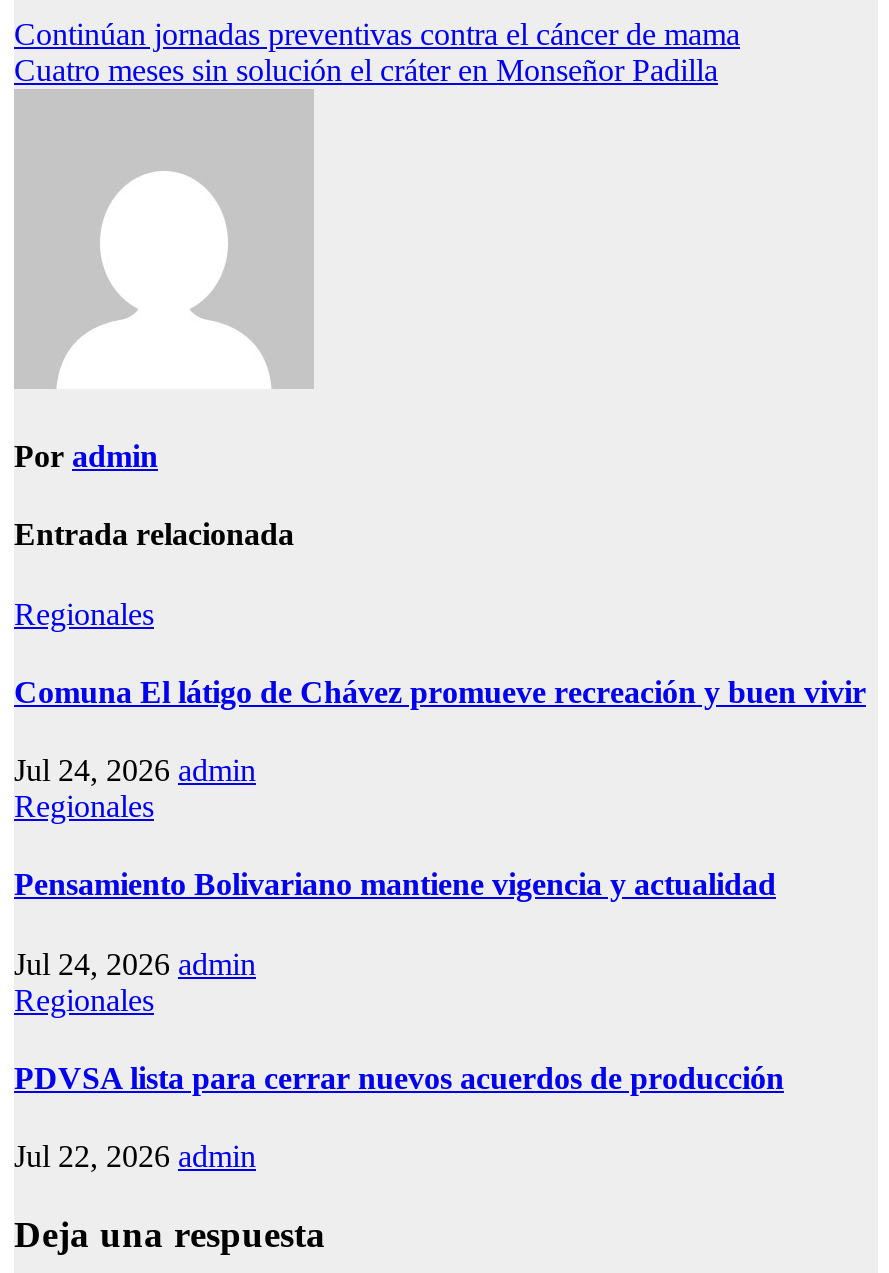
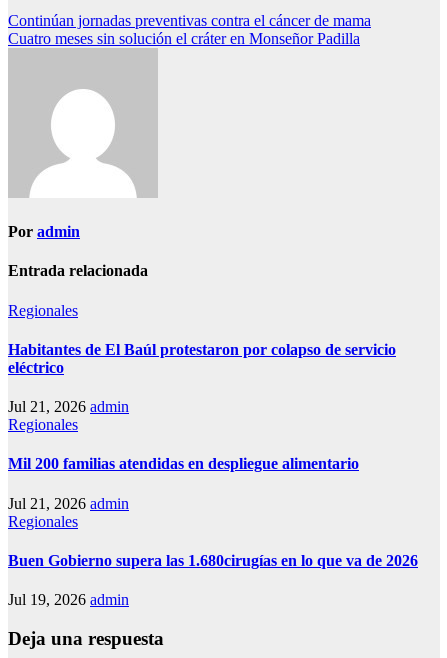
[14,675,866,709] Comuna El látigo de Chávez promueve recreación y buen vivir -> [8,341,396,376] Habitantes de El Baúl protestaron por colapso de servicio | eléctrico
[14,753,256,787] Jul 24, 2026 admin -> [8,398,129,415] Jul 21, 2026 admin
[14,868,776,902] Pensamiento Bolivariano mantiene vigencia y actualidad -> [8,455,359,472] Mil 200 familias atendidas en despliegue alimentario
[14,946,256,980] Jul 24, 2026 admin -> [8,495,129,512] Jul 21, 2026 admin
[14,1061,784,1095] PDVSA lista para cerrar nuevos acuerdos de producción -> [8,552,418,569] Buen Gobierno supera las 1.680cirugías en lo que va de 2026
[14,1140,256,1174] Jul 22, 2026 admin -> [8,591,129,608] Jul 19, 2026 admin

